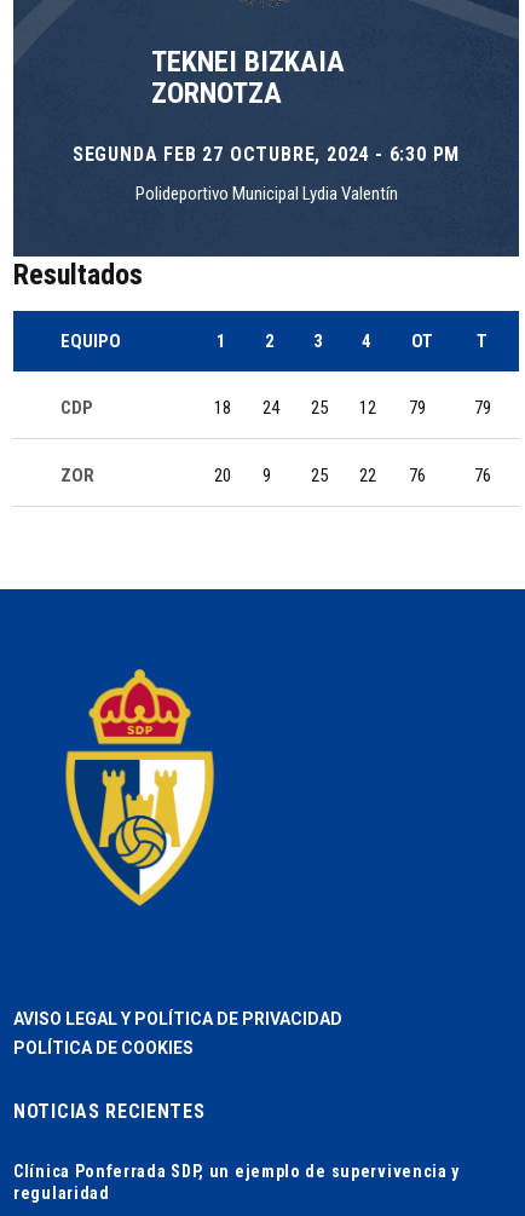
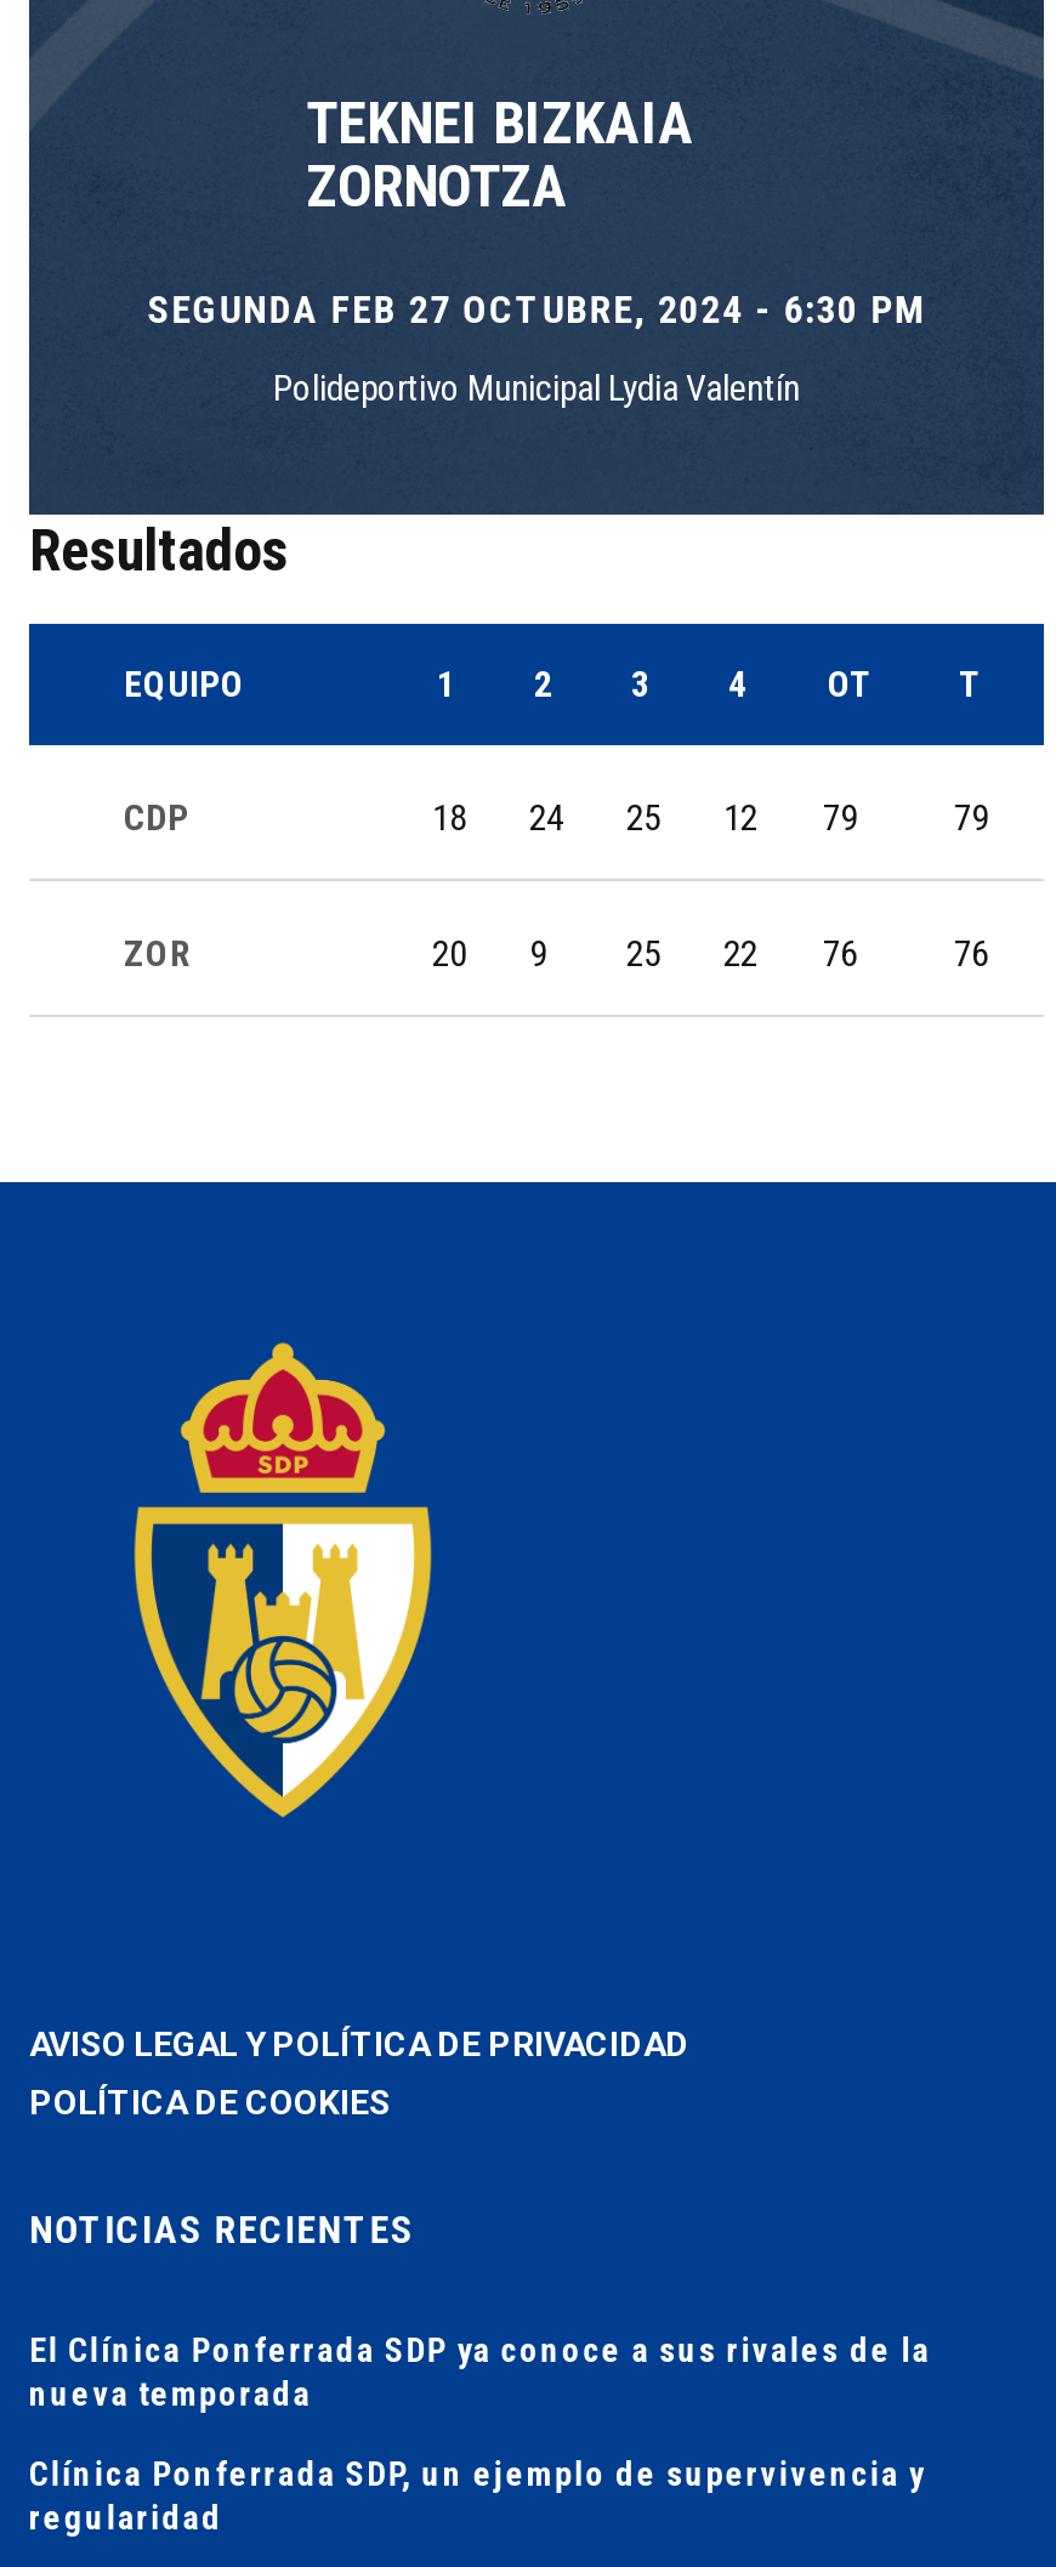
none -> [29,2331,931,2414] El Clínica Ponferrada SDP ya conoce a sus rivales de la | nueva temporada

